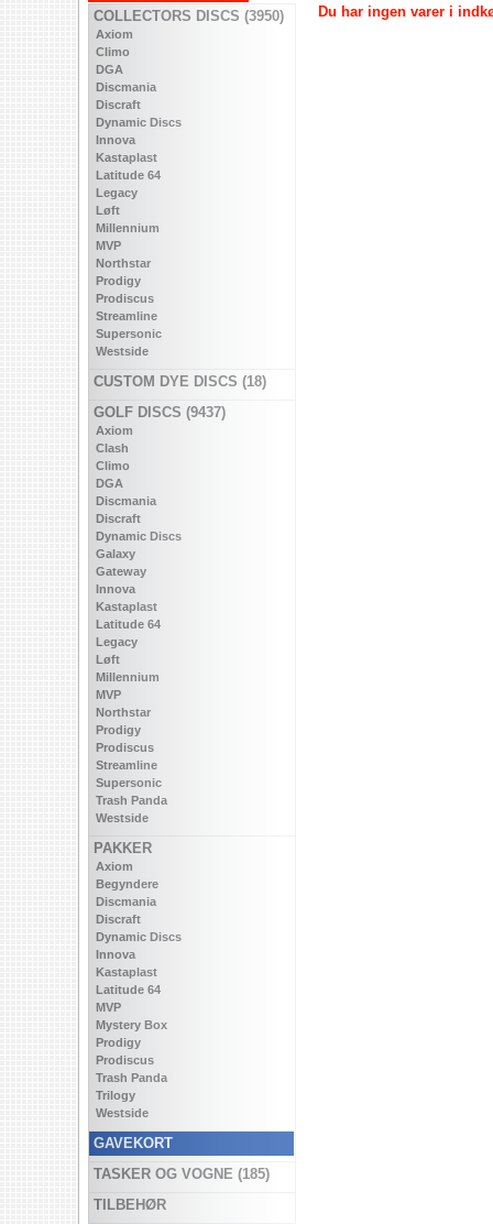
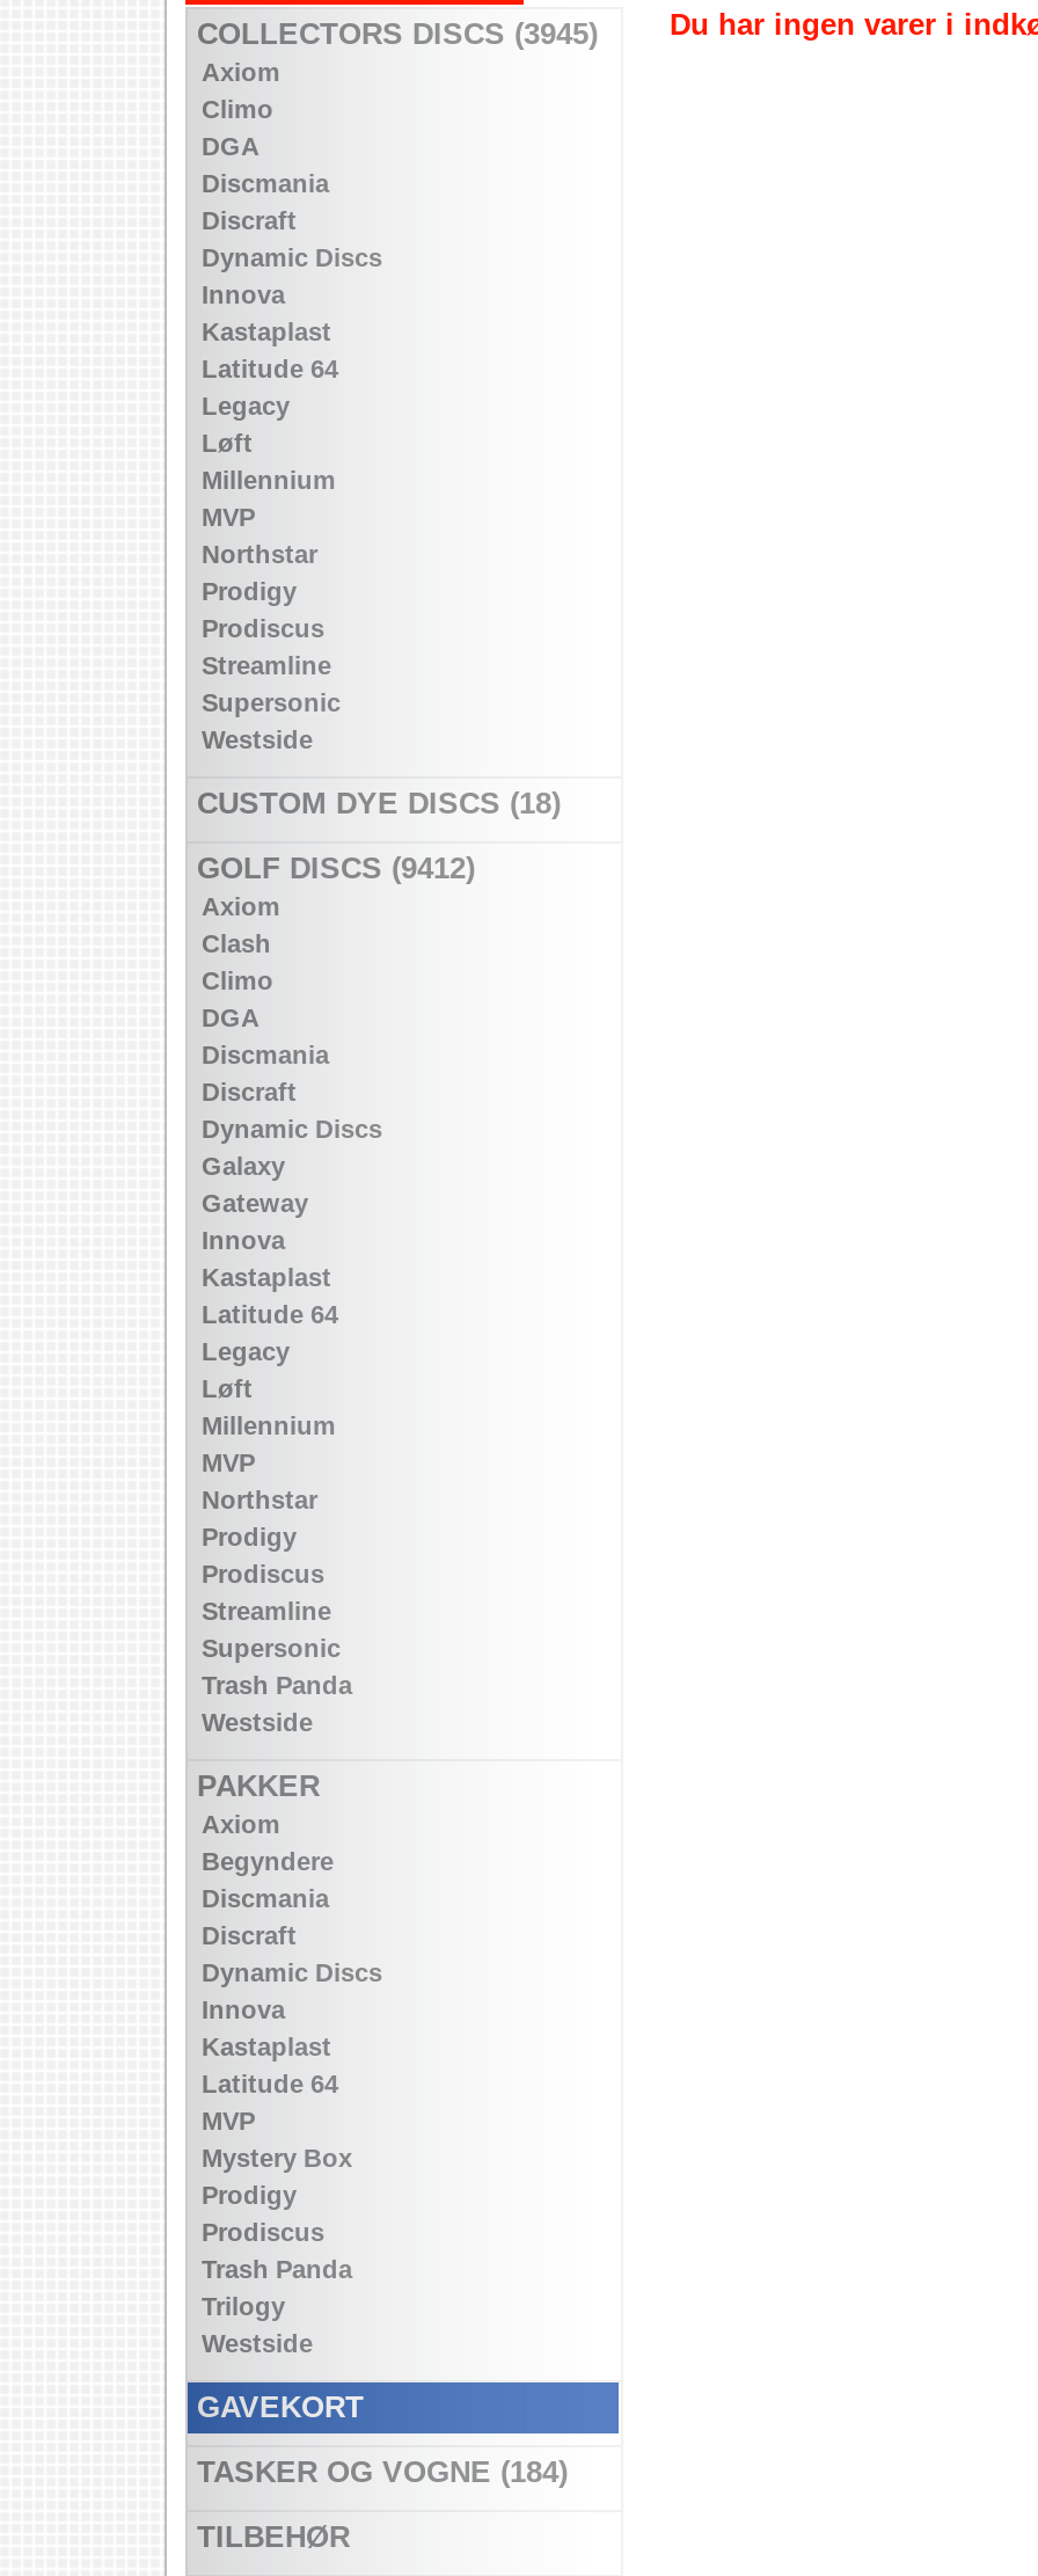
[89,8,284,24] COLLECTORS DISCS (3950) -> [188,16,598,51] COLLECTORS DISCS (3945)
[89,404,226,420] GOLF DISCS (9437) -> [188,851,475,885] GOLF DISCS (9412)
[89,1166,270,1182] TASKER OG VOGNE (185) -> [188,2454,568,2489] TASKER OG VOGNE (184)

